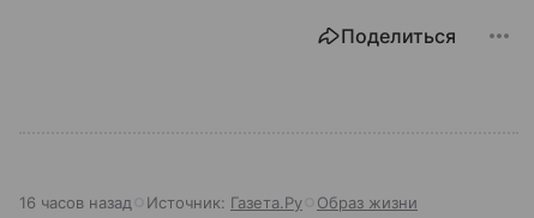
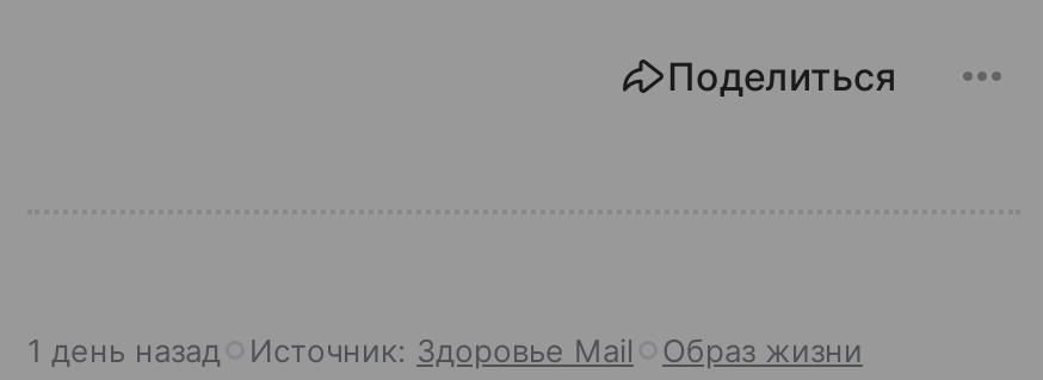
[19,193,302,212] 16 часов назад | Источник: Газета.Ру -> [27,332,634,370] 1 день назад | Источник: Здоровье Mail

